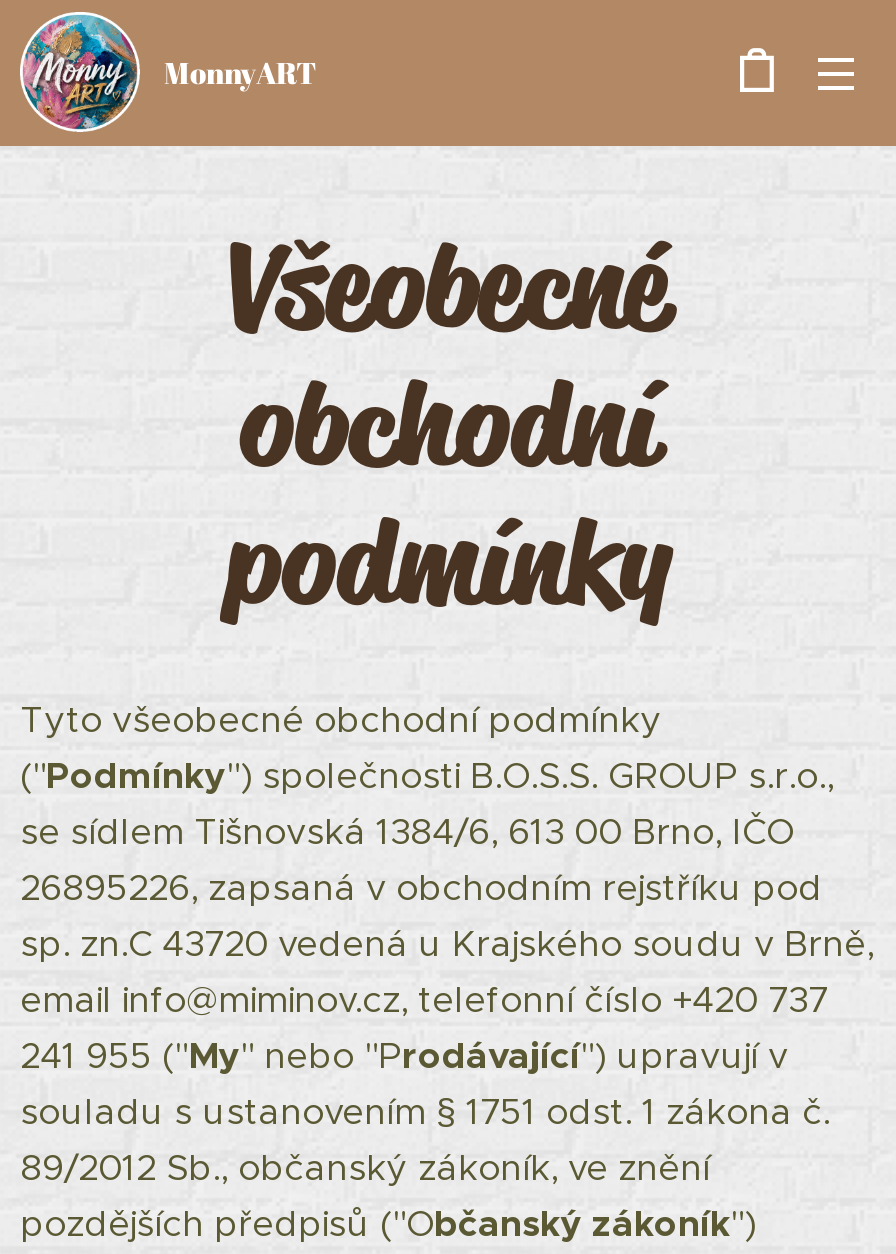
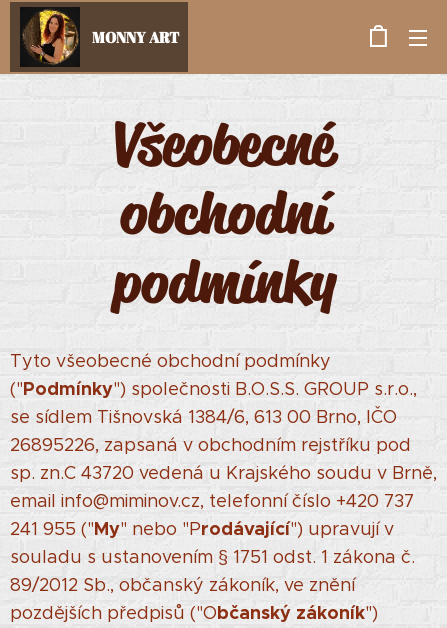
[164,52,316,92] MonnyART -> [92,27,179,47] MONNY ART

